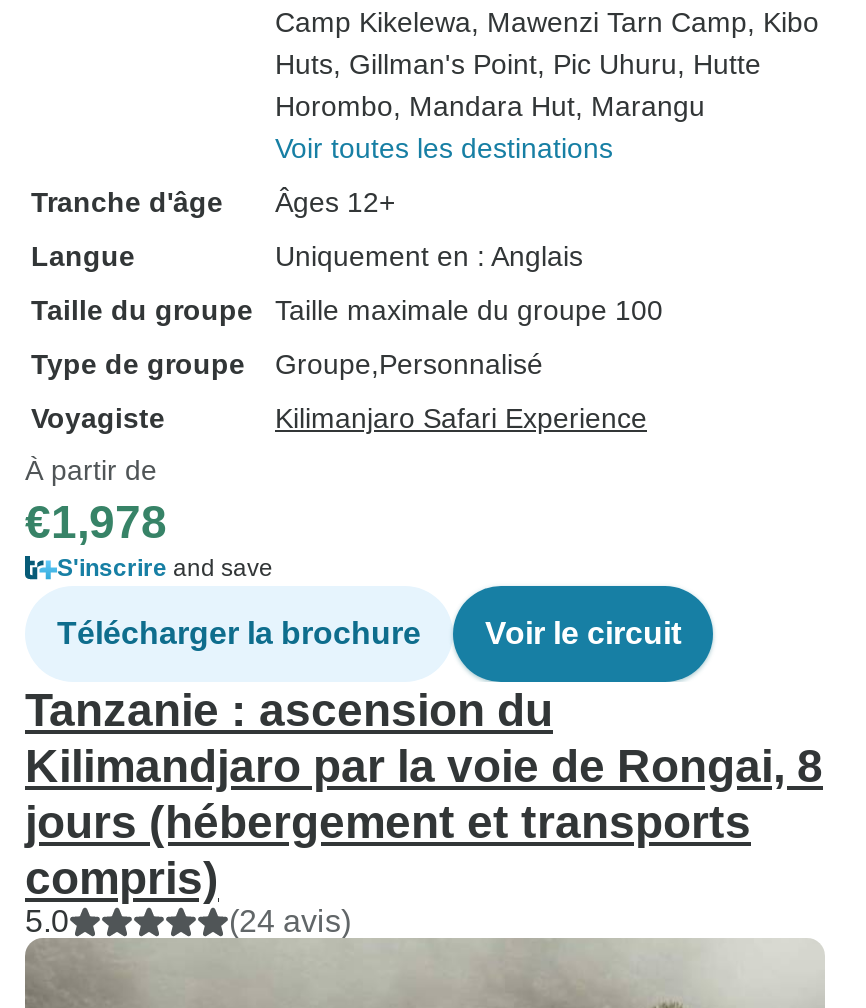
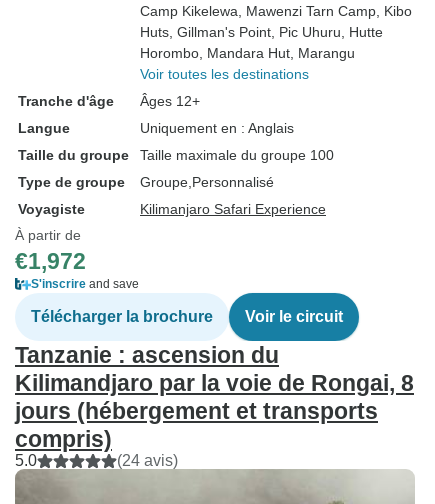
[25,496,167,548] €1,978 -> [15,248,86,274] €1,972

